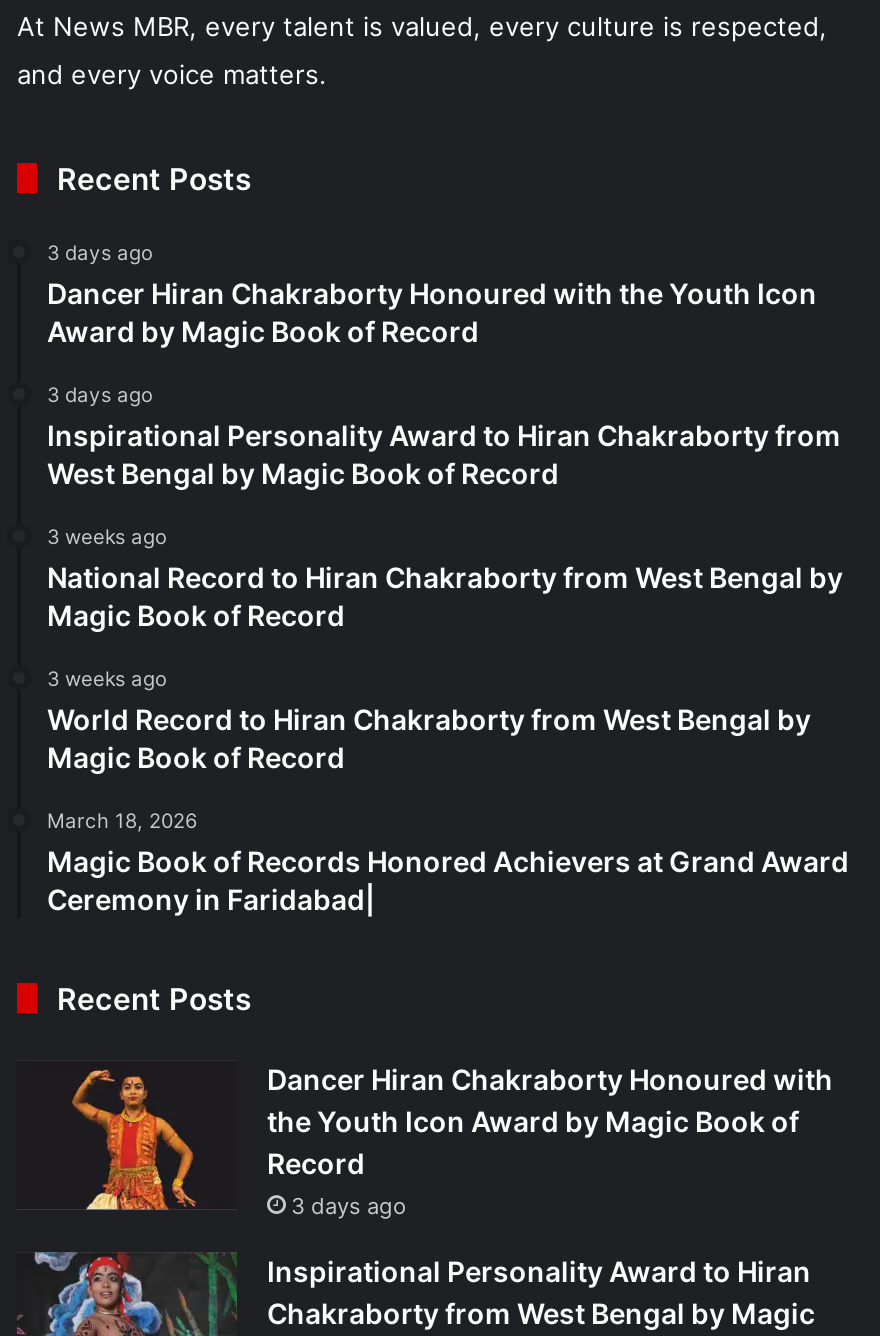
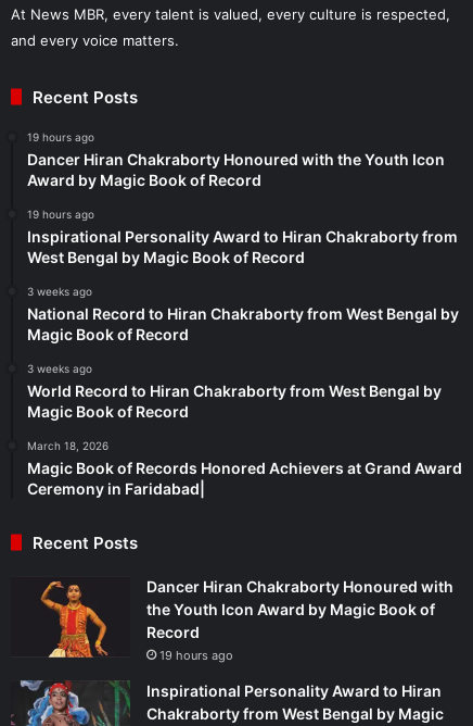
[47,240,153,264] 3 days ago -> [27,130,94,143] 19 hours ago
[47,382,153,406] 3 days ago -> [27,207,94,221] 19 hours ago
[291,1192,407,1220] 3 days ago -> [159,648,233,663] 19 hours ago

